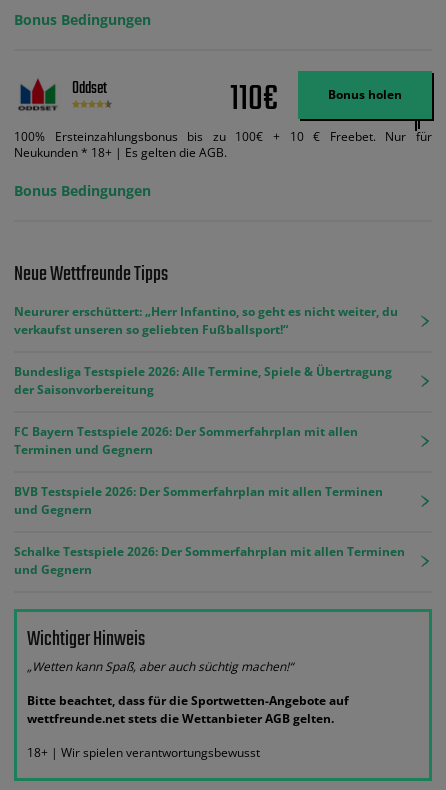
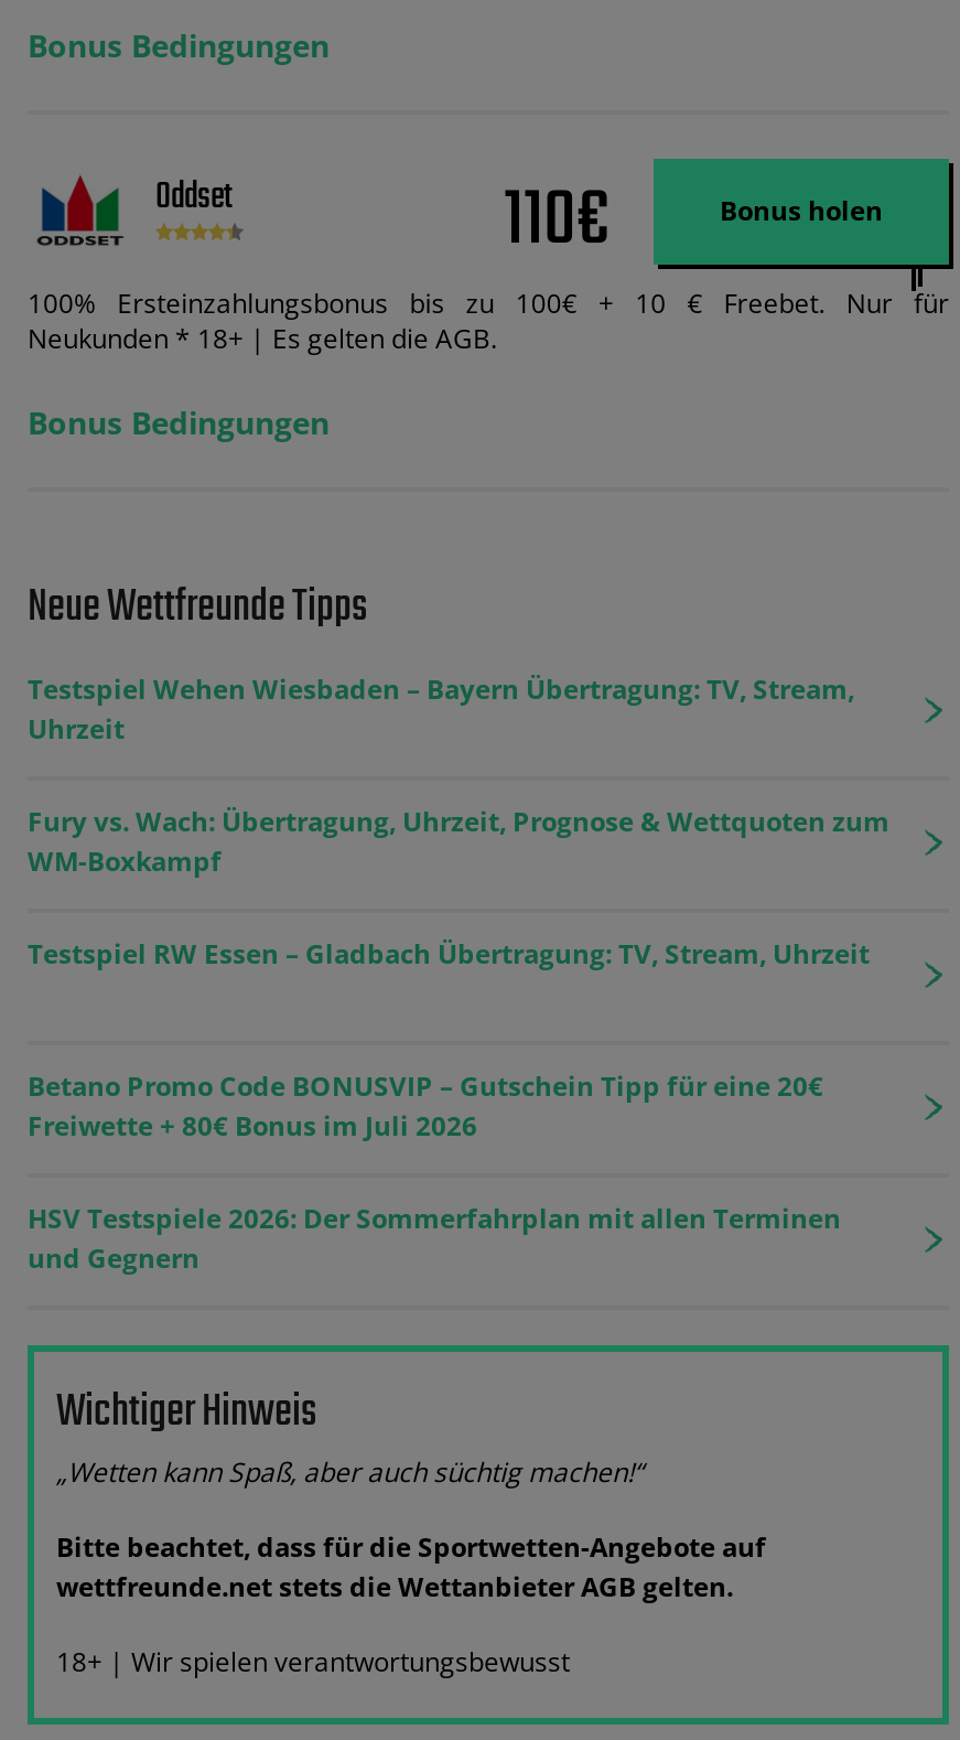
[14,303,398,338] Neururer erschüttert: „Herr Infantino, so geht es nicht weiter, du | verkaufst unseren so geliebten Fußballsport!“ -> [28,670,854,748] Testspiel Wehen Wiesbaden – Bayern Übertragung: TV, Stream, | Uhrzeit
[14,363,392,398] Bundesliga Testspiele 2026: Alle Termine, Spiele & Übertragung | der Saisonvorbereitung -> [28,803,889,880] Fury vs. Wach: Übertragung, Uhrzeit, Prognose & Wettquoten zum | WM-Boxkampf
[14,423,358,458] FC Bayern Testspiele 2026: Der Sommerfahrplan mit allen | Terminen und Gegnern -> [28,935,870,973] Testspiel RW Essen – Gladbach Übertragung: TV, Stream, Uhrzeit
[14,483,383,518] BVB Testspiele 2026: Der Sommerfahrplan mit allen Terminen | und Gegnern -> [28,1067,823,1145] Betano Promo Code BONUSVIP – Gutschein Tipp für eine 20€ | Freiwette + 80€ Bonus im Juli 2026
[14,543,405,560] Schalke Testspiele 2026: Der Sommerfahrplan mit allen Terminen -> [28,1200,841,1237] HSV Testspiele 2026: Der Sommerfahrplan mit allen Terminen

